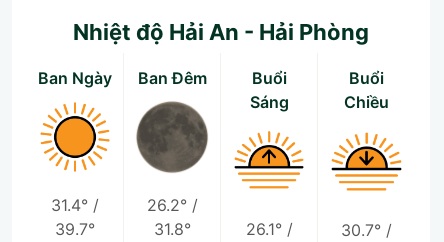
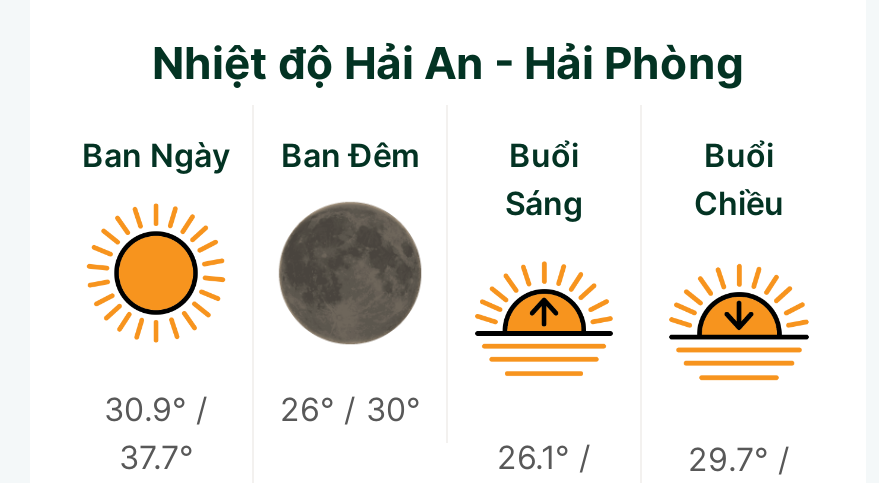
[51,195,99,215] 31.4° / -> [104,389,208,429] 30.9° /
[146,195,197,239] 26.2° / | 31.8° -> [280,389,420,429] 26° / 30°
[55,219,95,239] 39.7° -> [119,437,193,477] 37.7°
[341,220,392,240] 30.7° / -> [688,439,790,479] 29.7° /

